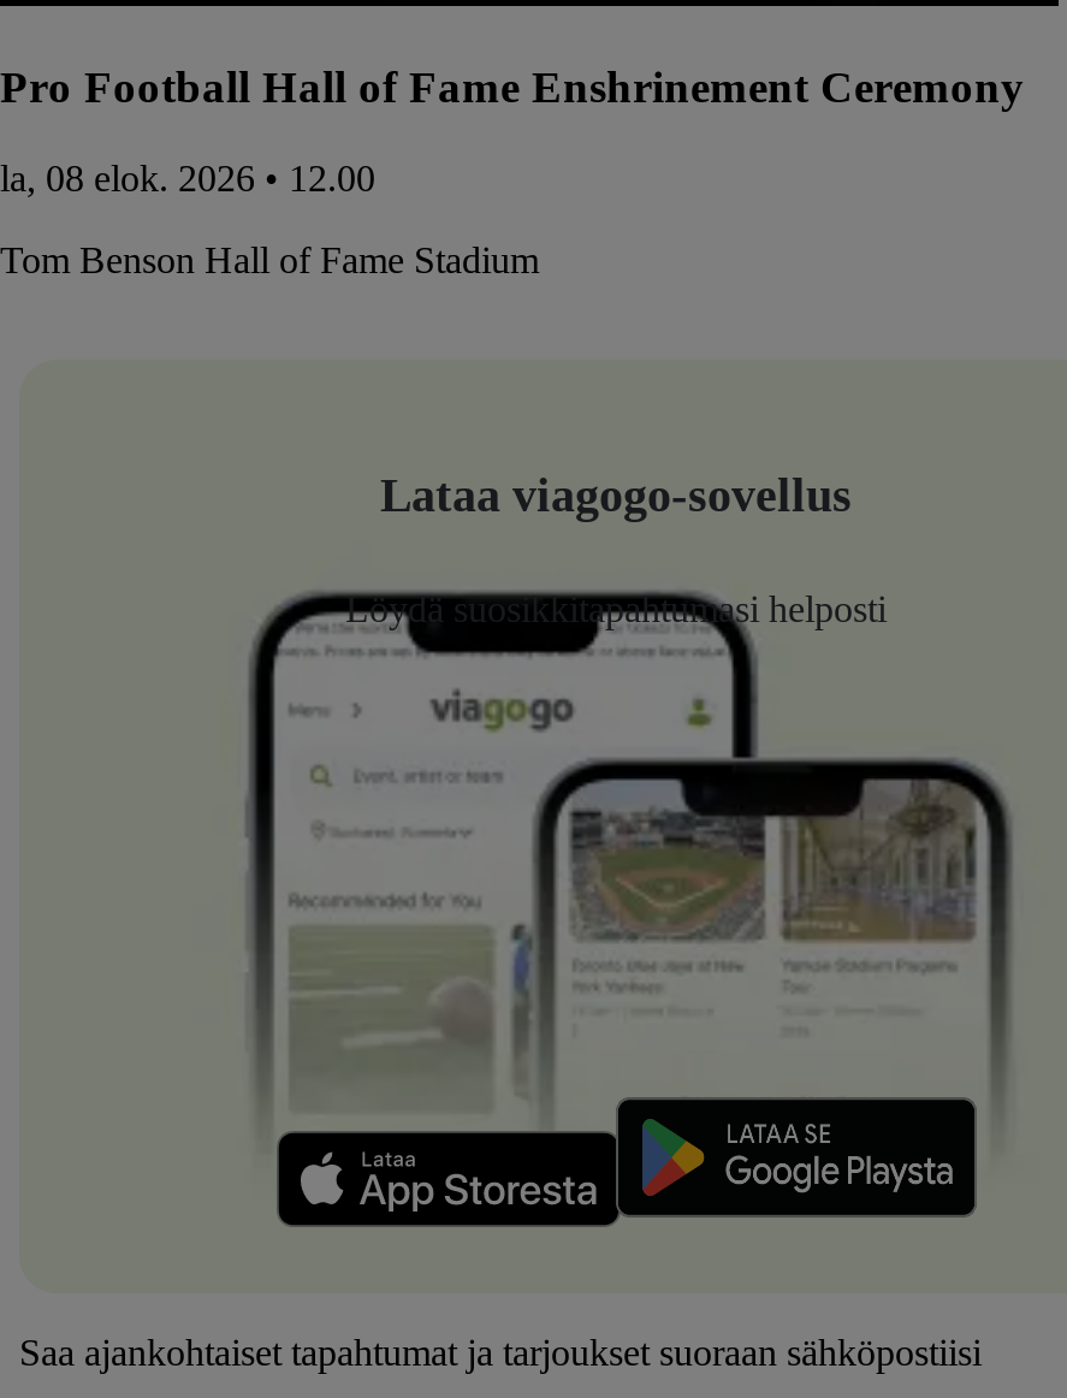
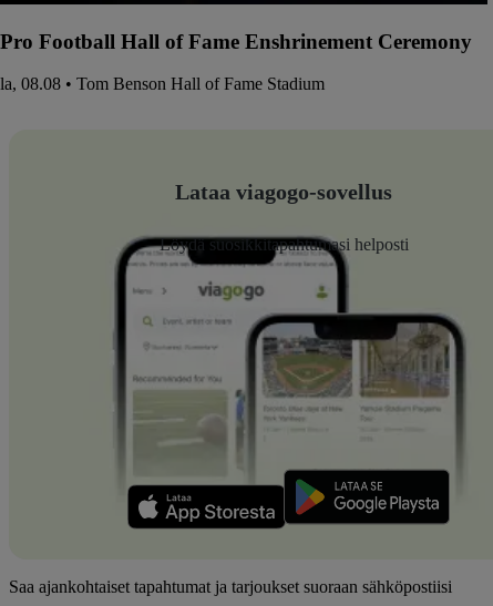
[0,158,539,281] la, 08 elok. 2026 • 12.00 | Tom Benson Hall of Fame Stadium -> [0,74,325,93] la, 08.08 • Tom Benson Hall of Fame Stadium

